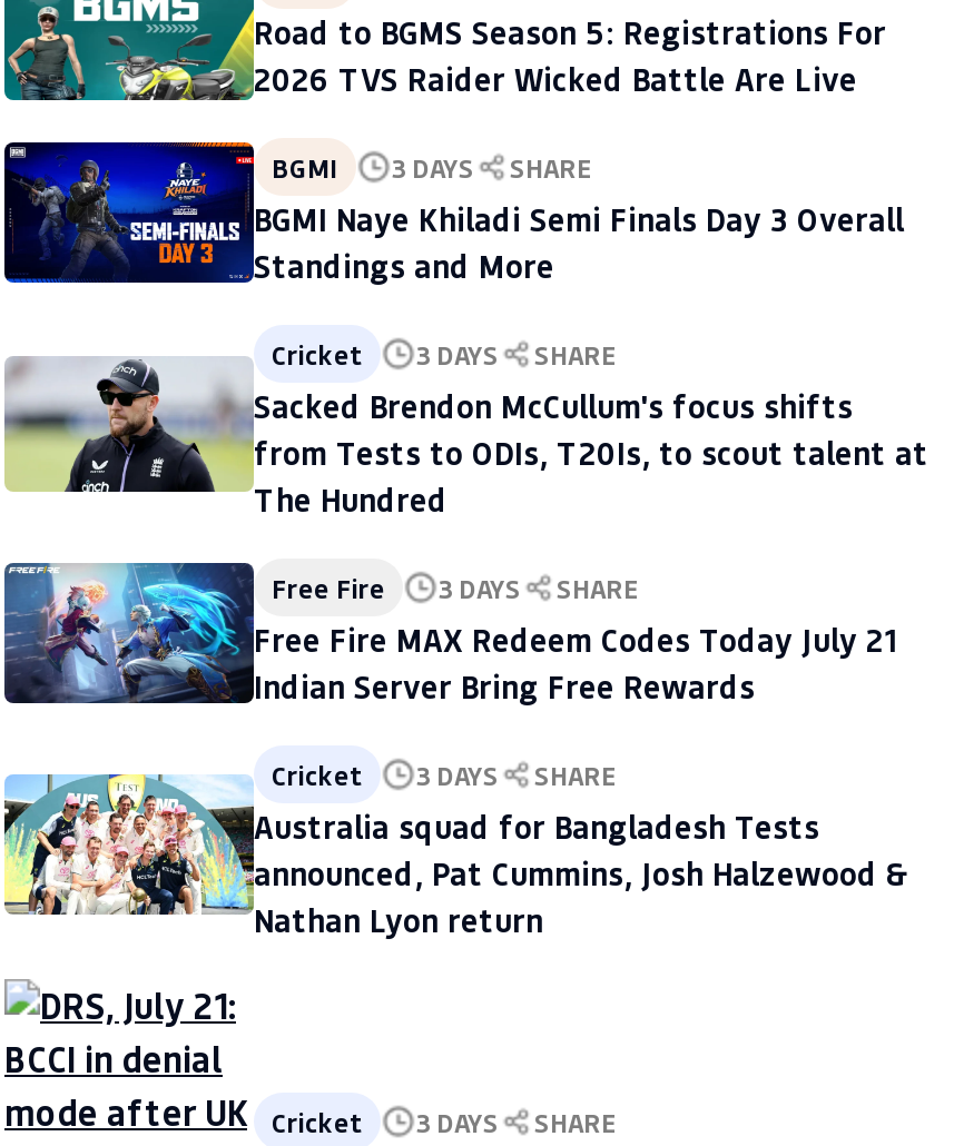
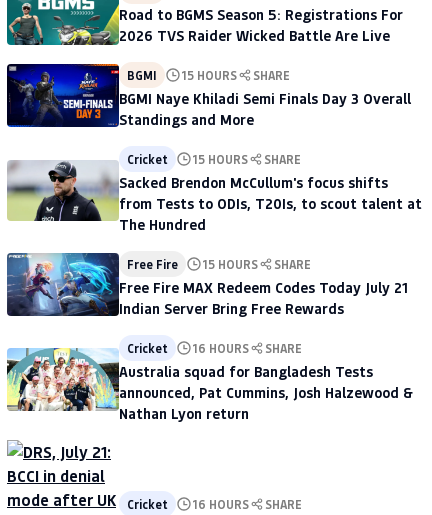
[272,149,592,185] BGMI 3 DAYS SHARE -> [127,67,290,83] BGMI 15 HOURS SHARE
[272,336,617,372] Cricket 3 DAYS SHARE -> [127,151,301,167] Cricket 15 HOURS SHARE
[272,570,639,605] Free Fire 3 DAYS SHARE -> [127,256,311,272] Free Fire 15 HOURS SHARE
[272,757,617,792] Cricket 3 DAYS SHARE -> [127,340,302,356] Cricket 16 HOURS SHARE
[272,1105,617,1140] Cricket 3 DAYS SHARE -> [127,496,302,512] Cricket 16 HOURS SHARE

